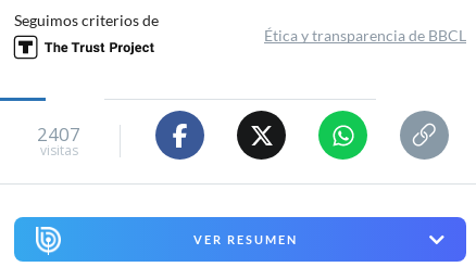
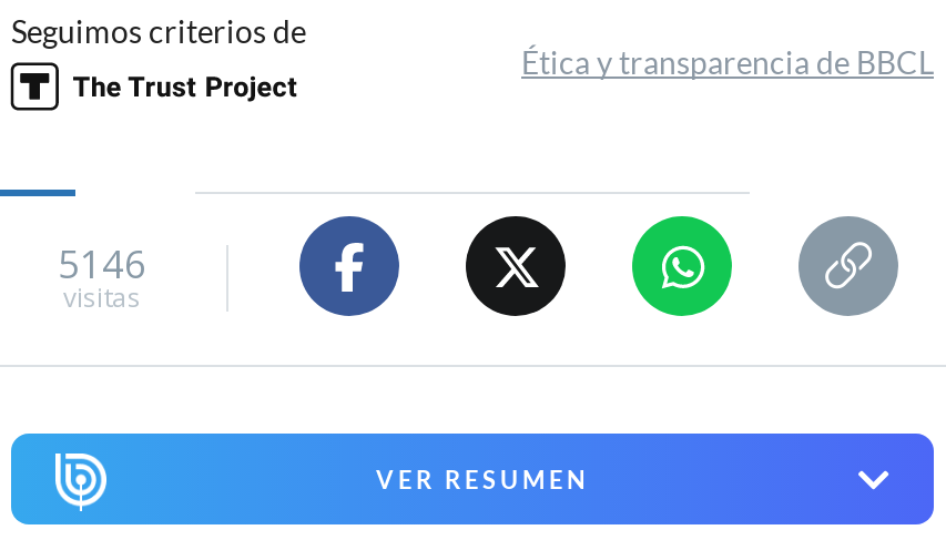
[37,122,80,147] 2407 -> [58,238,146,289] 5146

